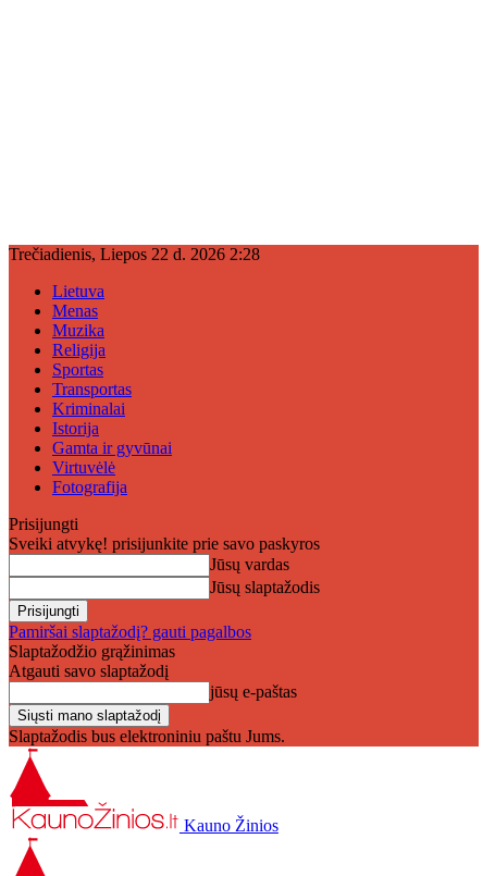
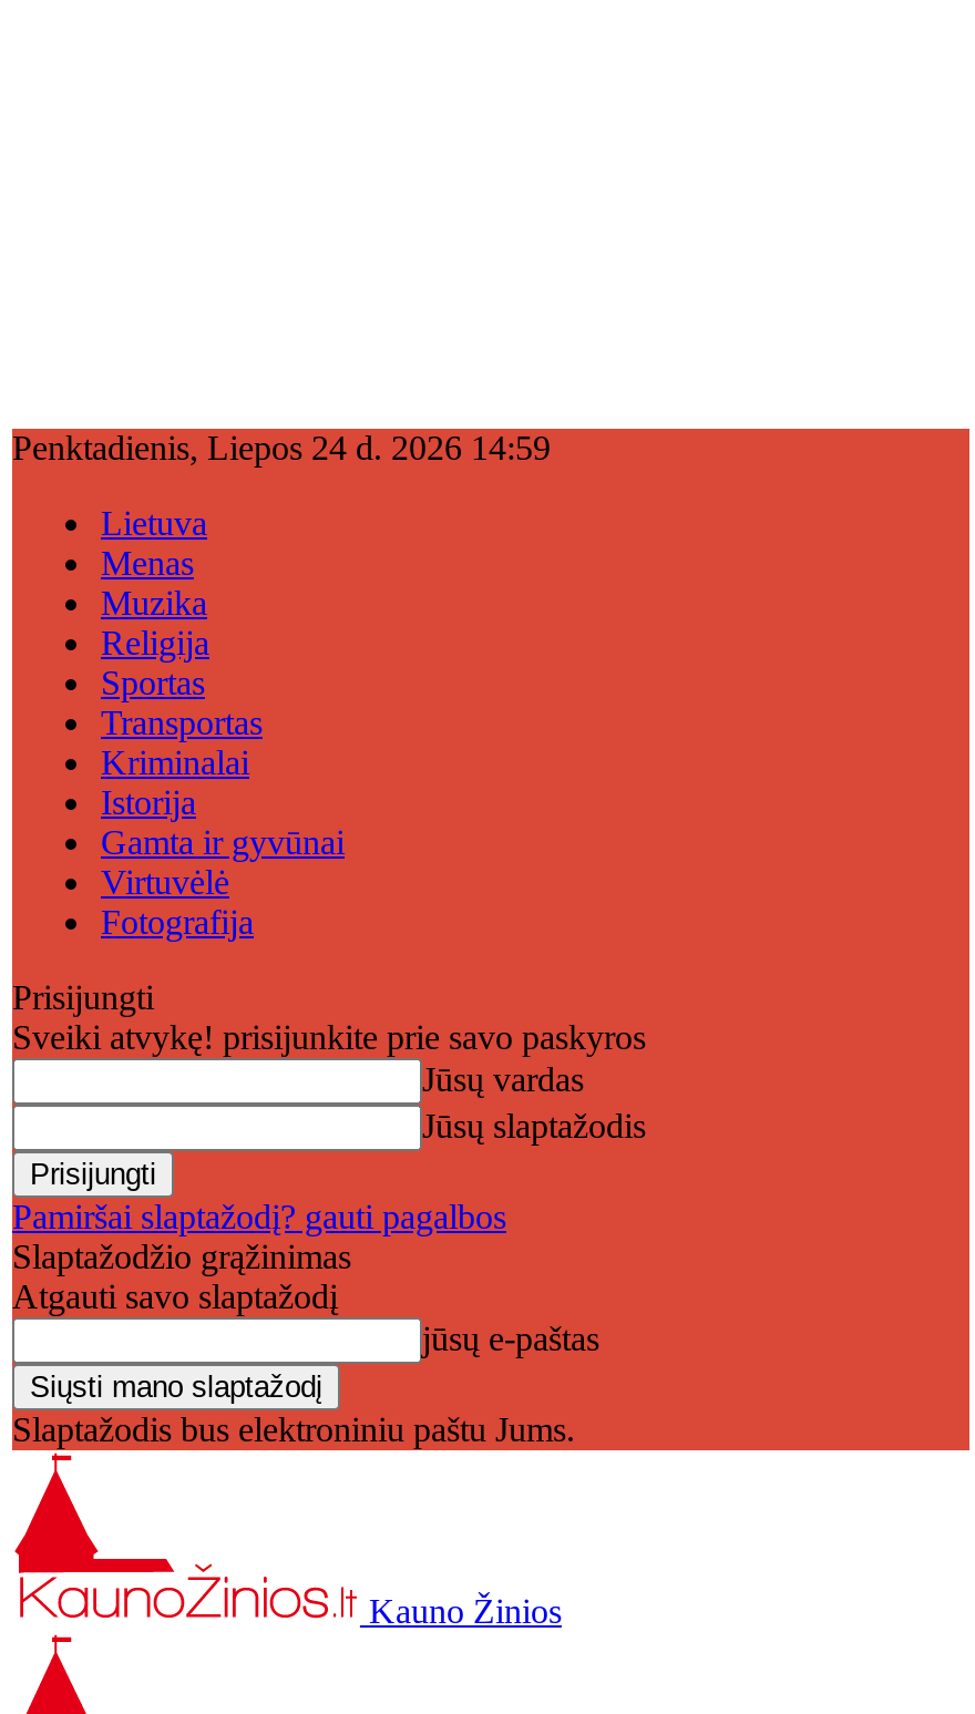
[9,245,260,263] Trečiadienis, Liepos 22 d. 2026 2:28 -> [12,429,551,466] Penktadienis, Liepos 24 d. 2026 14:59

